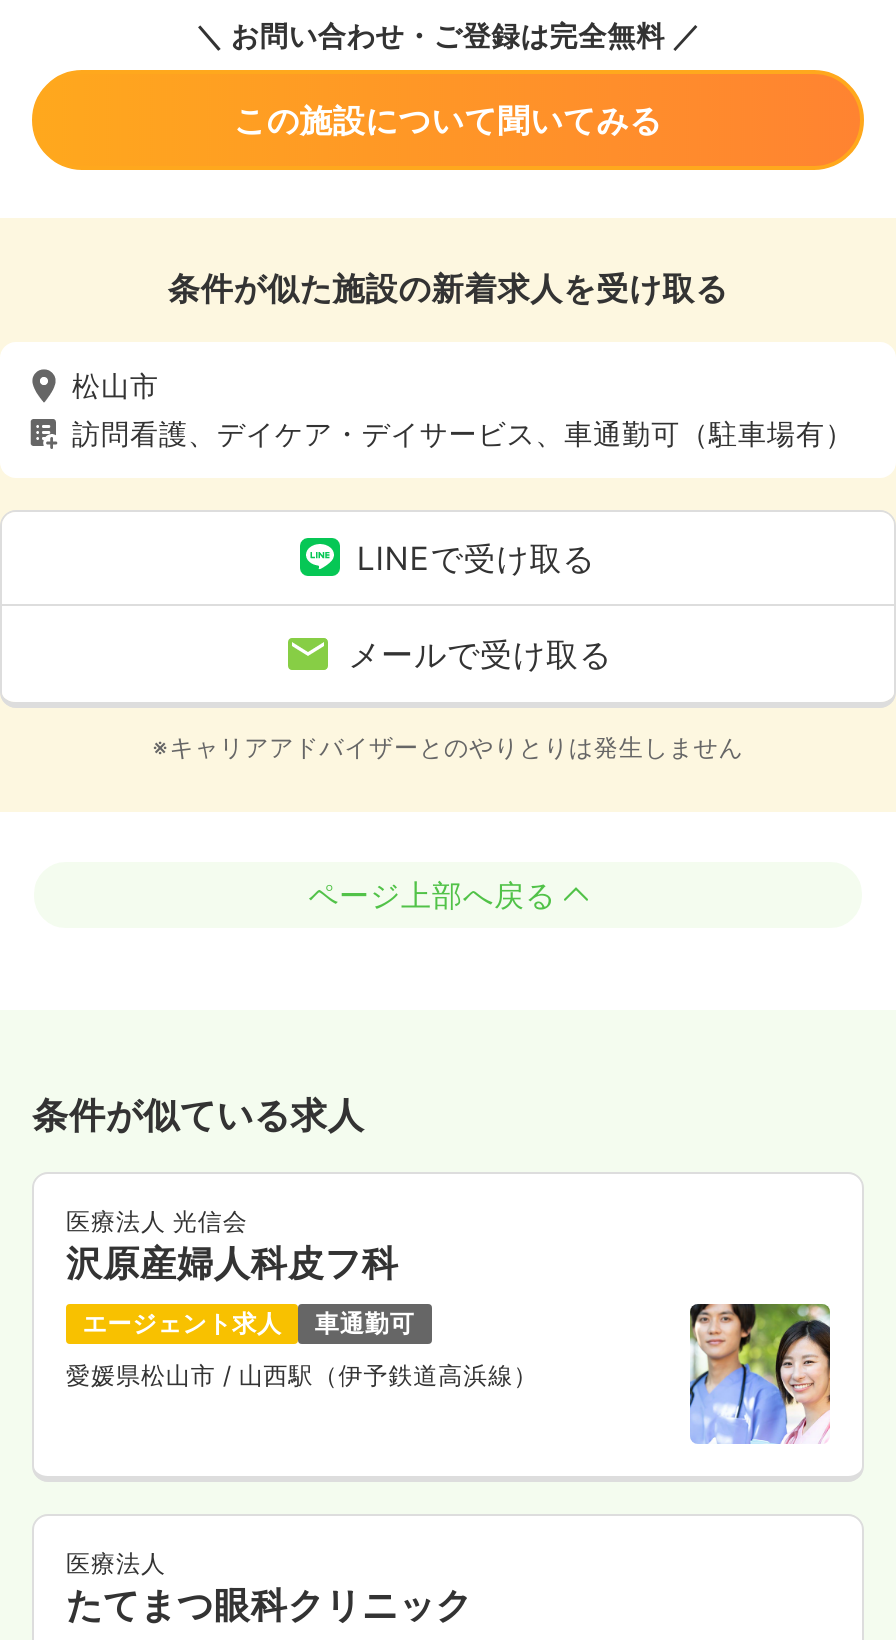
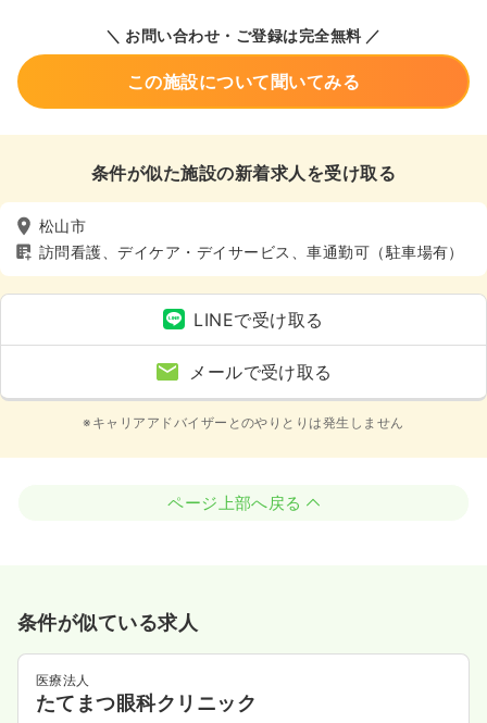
[66,1206,538,1390] 医療法人 光信会 | 沢原産婦人科皮フ科 | エージェント求人 | 車通勤可 | 愛媛県松山市/ 山西駅（伊予鉄道高浜線） -> none
[688,1302,832,1444] [image] -> none

